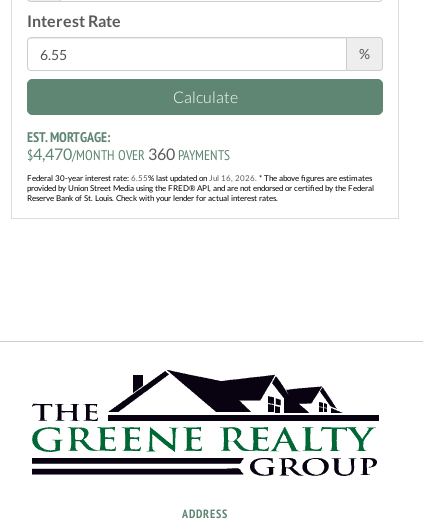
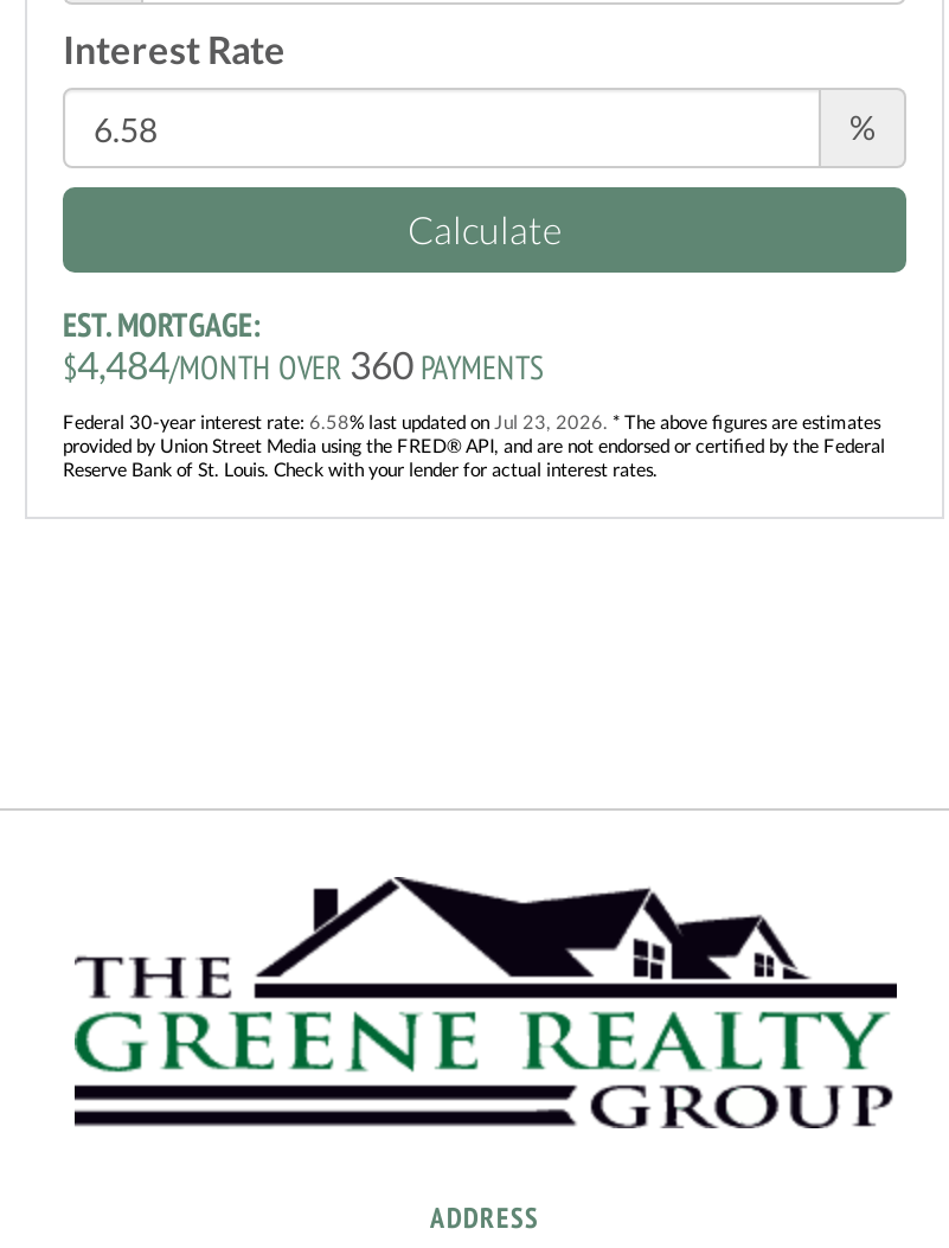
[27,144,230,164] $4,470/MONTH OVER 360 PAYMENTS -> [63,342,544,389] $4,484/MONTH OVER 360 PAYMENTS
[27,173,372,183] Federal 30-year interest rate: 6.55% last updated on Jul 16, 2026. * The above figures are estimates -> [63,410,880,434] Federal 30-year interest rate: 6.58% last updated on Jul 23, 2026. * The above figures are estimates

